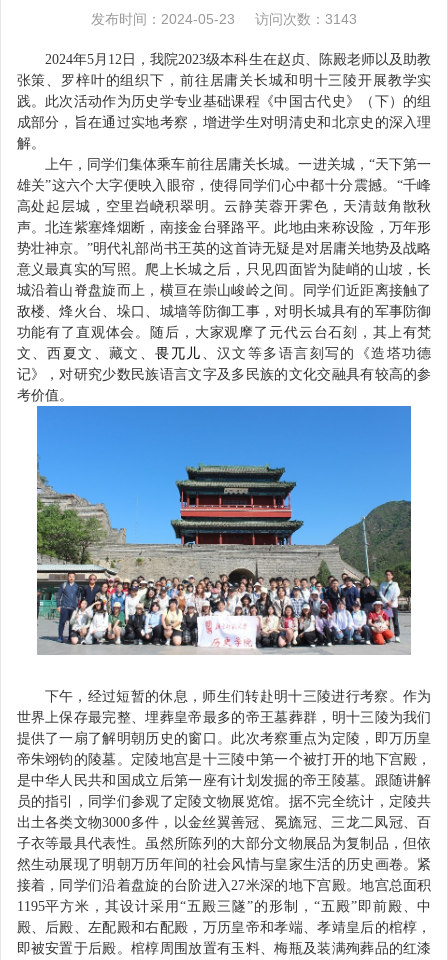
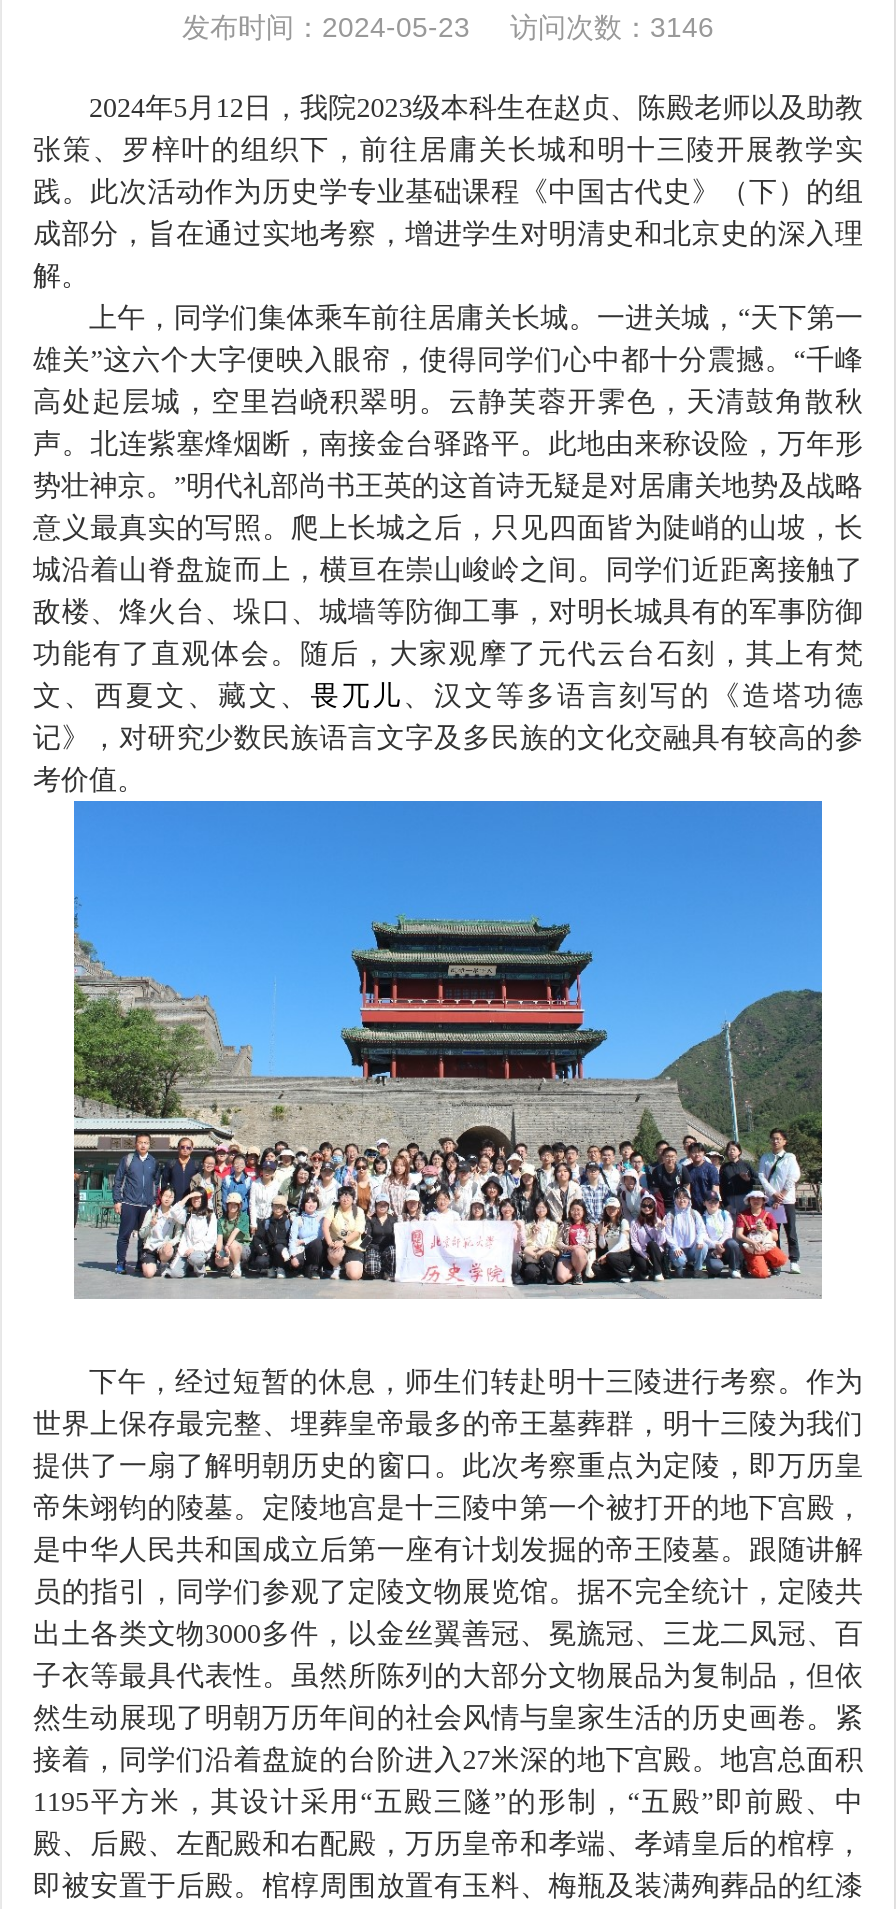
[91,11,357,27] 发布时间：2024-05-23 访问次数：3143 -> [182,11,714,43] 发布时间：2024-05-23 访问次数：3146

